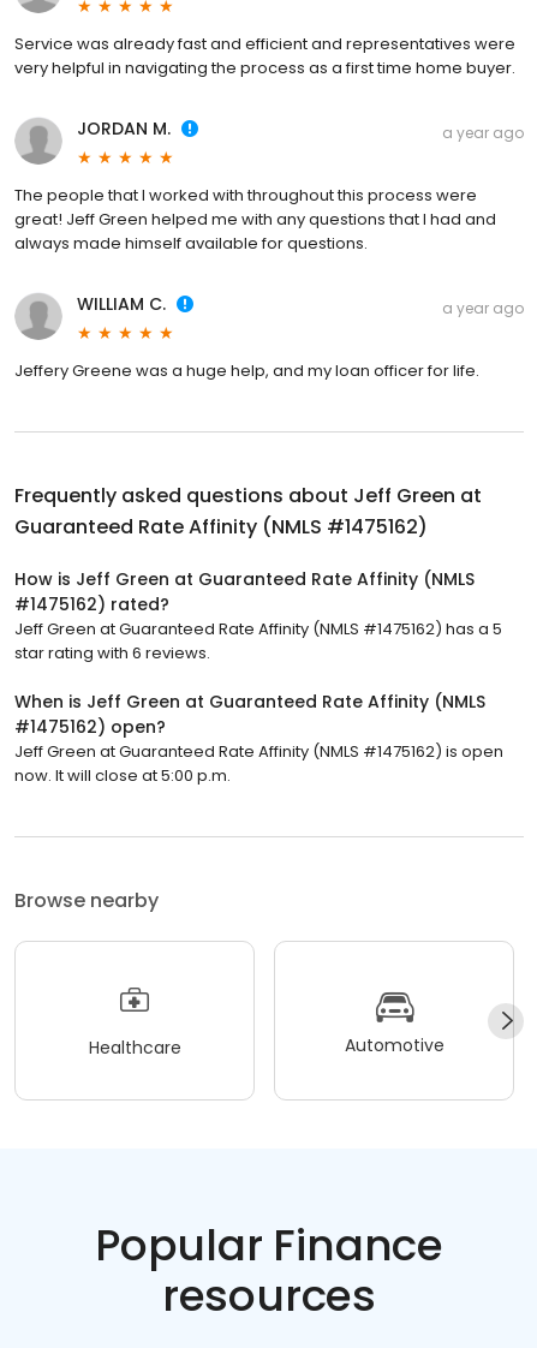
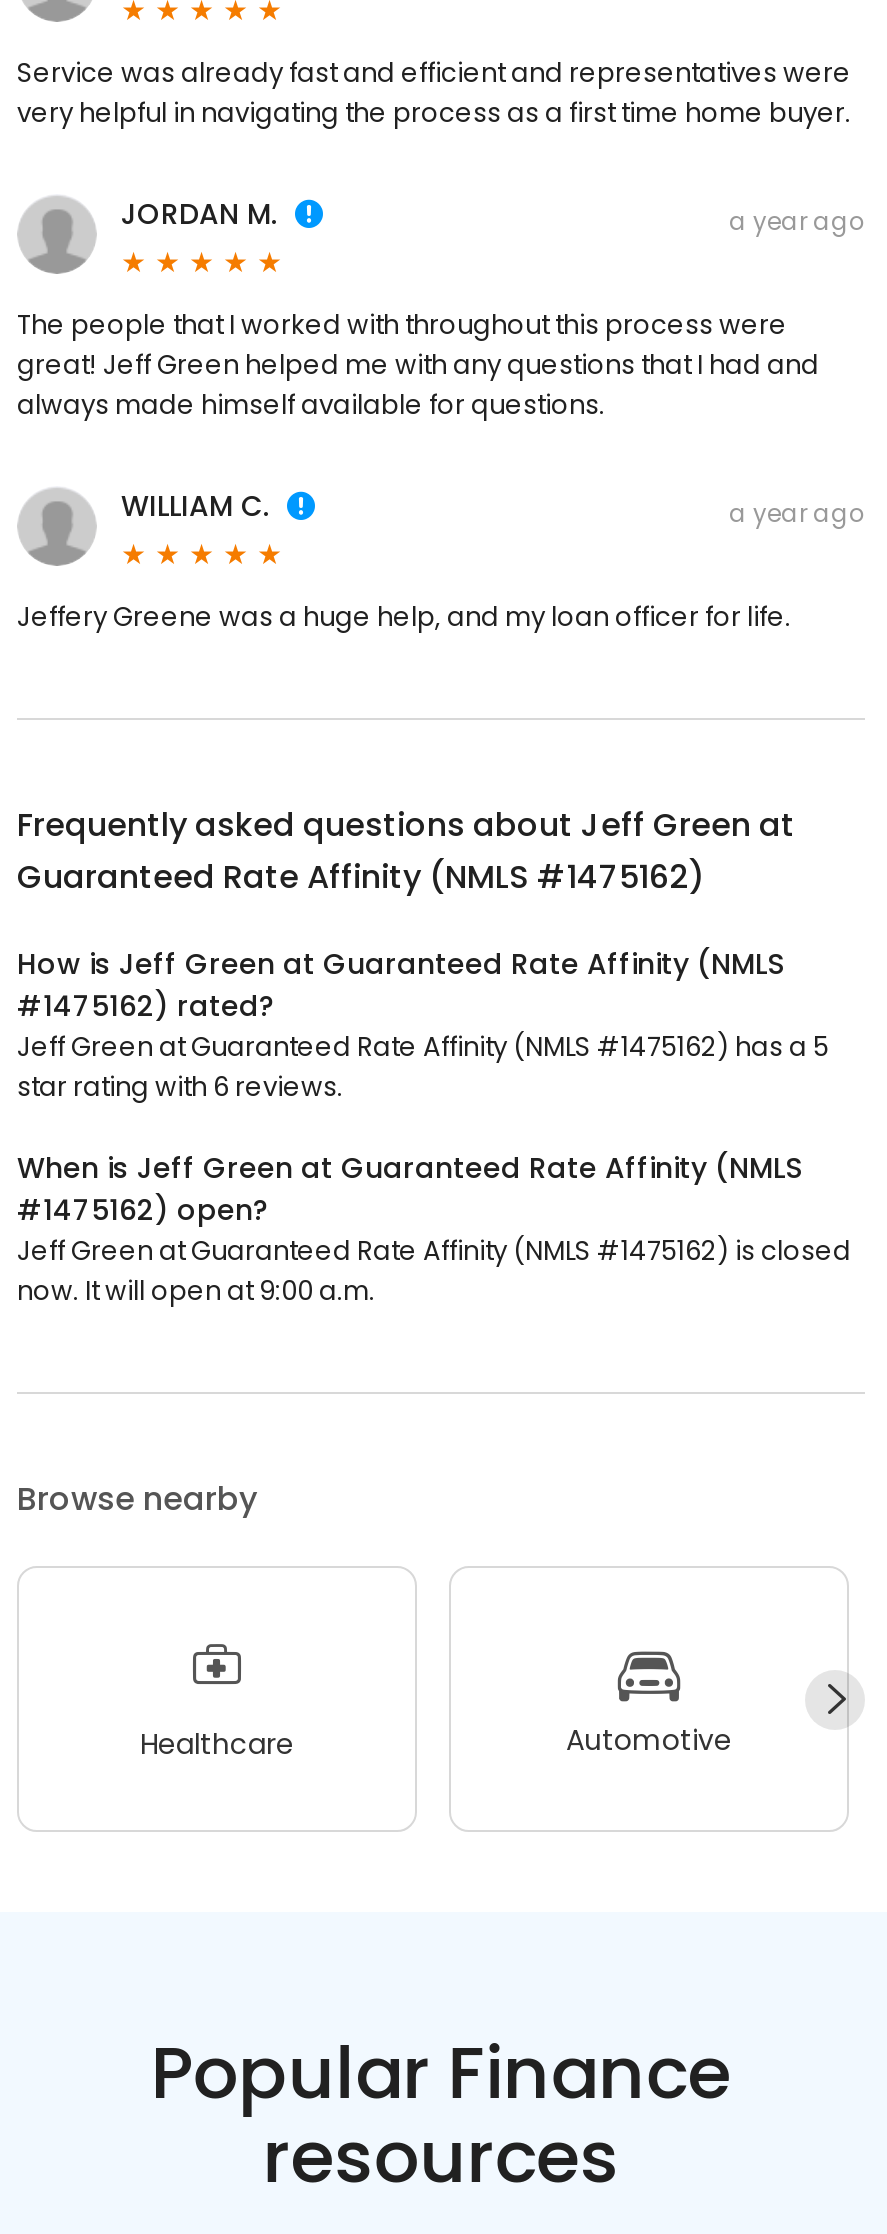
[14,740,503,763] Jeff Green at Guaranteed Rate Affinity (NMLS #1475162) is open -> [17,1232,851,1270] Jeff Green at Guaranteed Rate Affinity (NMLS #1475162) is closed
[14,764,231,787] now. It will close at 5:00 p.m. -> [17,1272,375,1310] now. It will open at 9:00 a.m.

